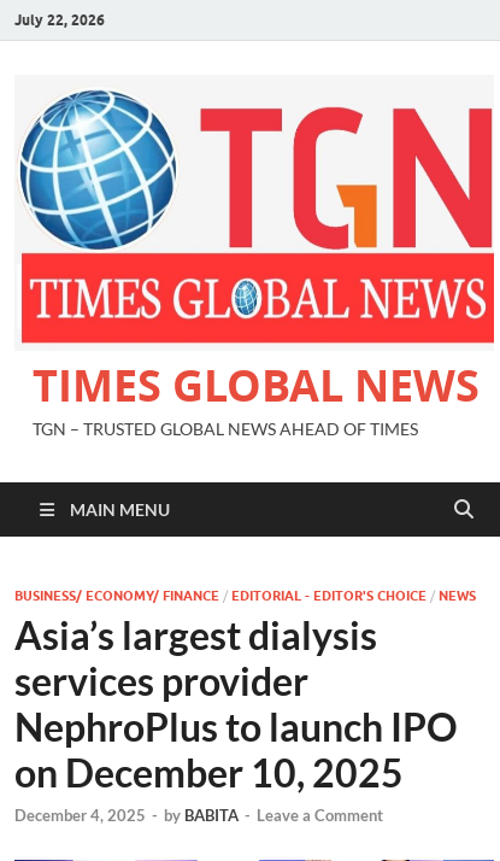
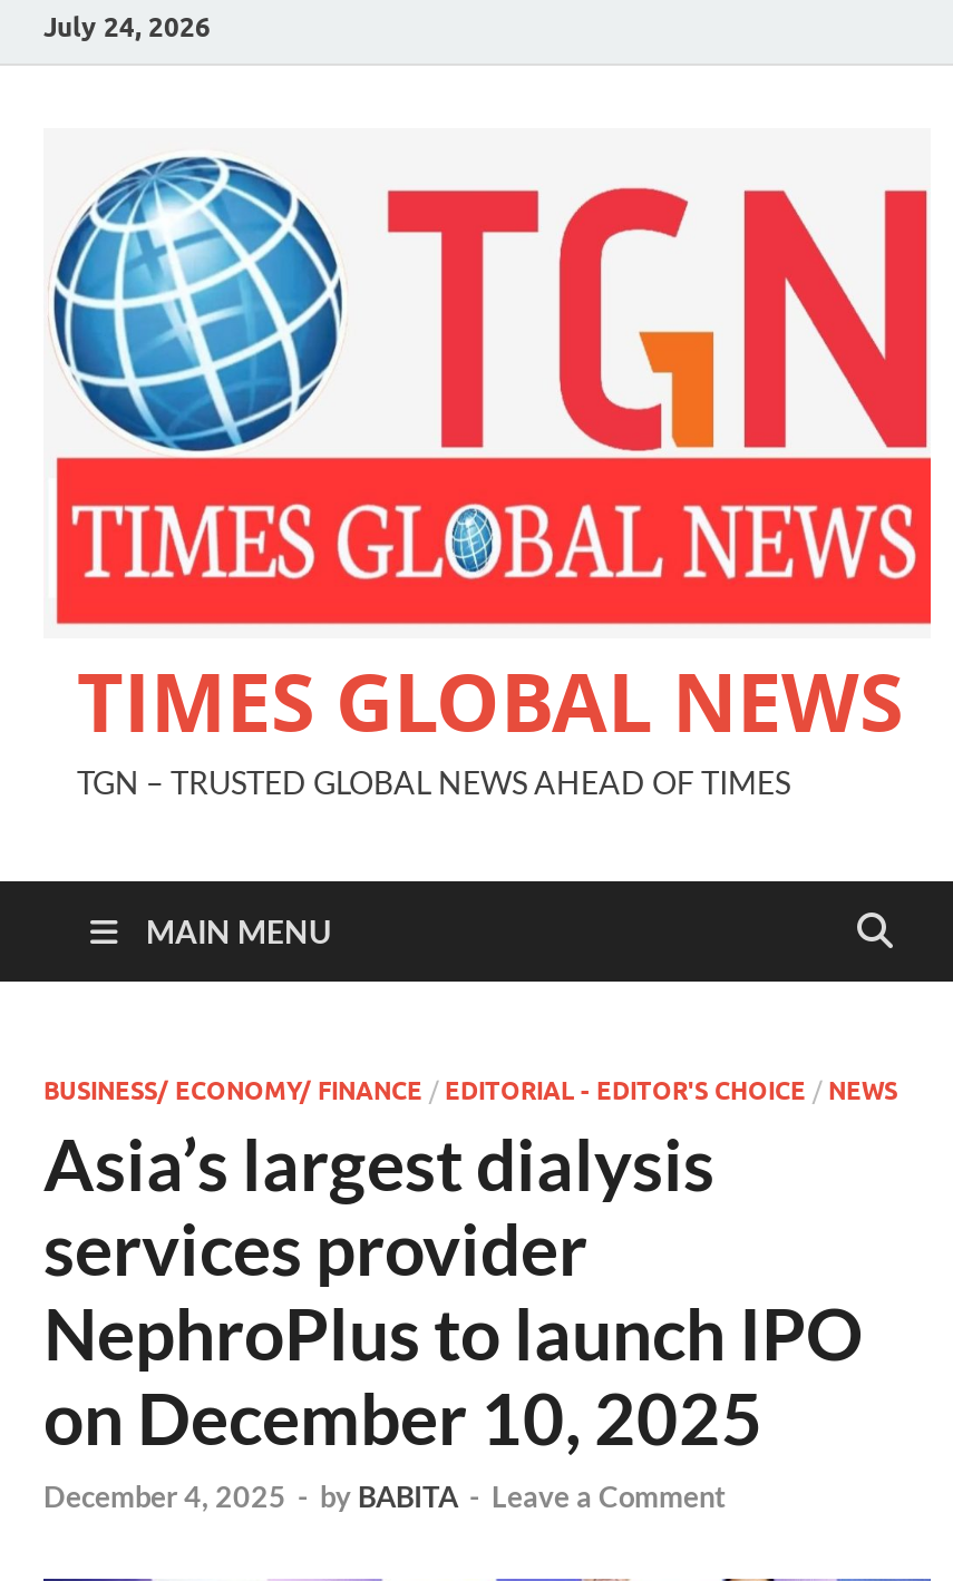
[14,10,105,28] July 22, 2026 -> [43,9,211,42] July 24, 2026

